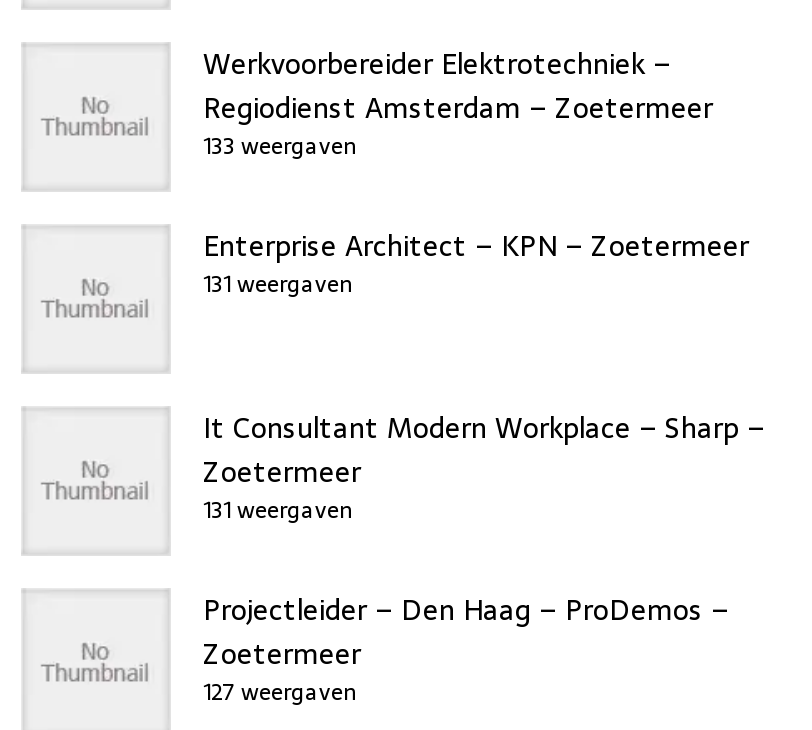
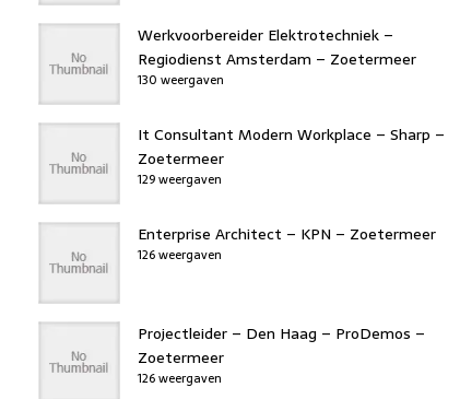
[203,128,357,302] 133 weergaven | 131 weergaven -> [138,70,224,90] 130 weergaven
moved [203,224,749,268] -> [138,222,436,246]: Enterprise Architect – KPN – Zoetermeer
moved [203,406,765,494] -> [138,122,445,171]: It Consultant Modern Workplace – Sharp – | Zoetermeer
[203,492,353,528] 131 weergaven -> [138,169,222,265] 129 weergaven | 126 weergaven
[203,674,357,710] 127 weergaven -> [138,368,222,388] 126 weergaven

